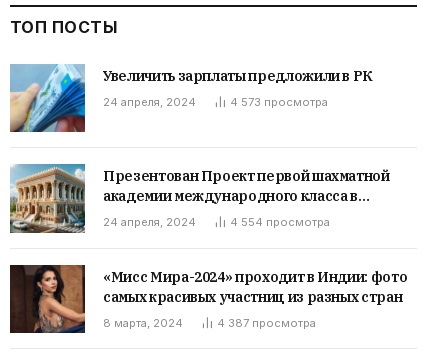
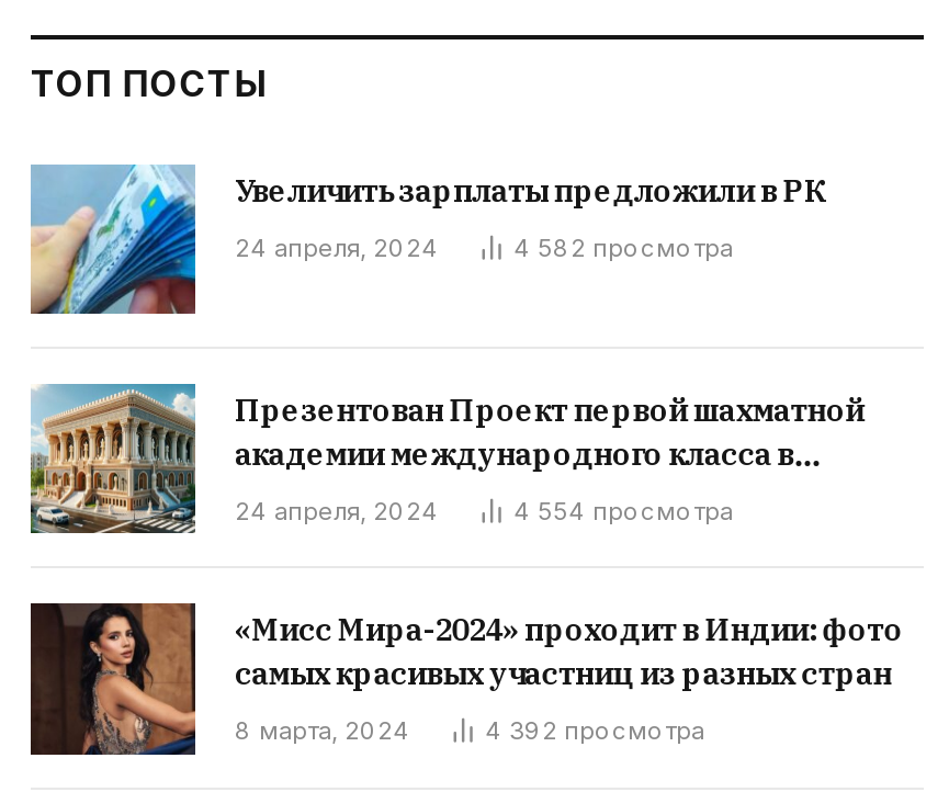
[230,95,328,109] 4 573 просмотра -> [513,233,733,264] 4 582 просмотра
[217,316,316,330] 4 387 просмотра -> [485,717,704,747] 4 392 просмотра

